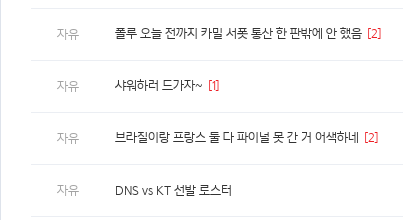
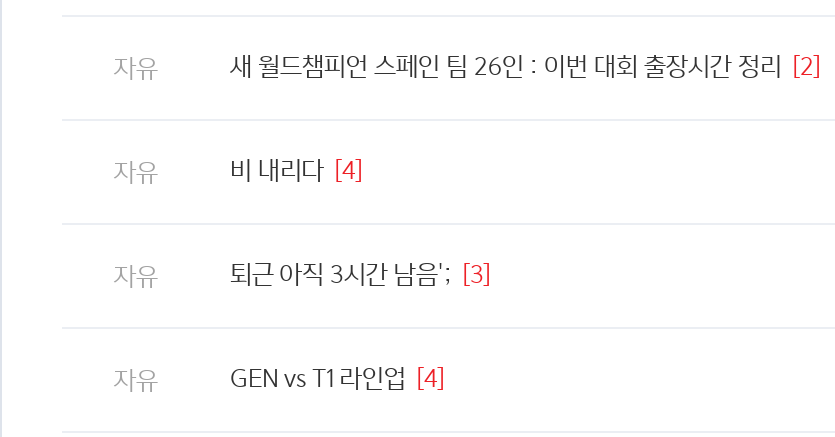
[115,26,381,41] 폴루 오늘 전까지 카밀 서폿 통산 한 판밖에 안 했음 [2] -> [230,51,820,81] 새 월드챔피언 스페인 팀 26인 : 이번 대회 출장시간 정리 [2]
[115,78,219,93] 샤워하러 드가자~ [1] -> [230,155,362,185] 비 내리다 [4]
[115,130,378,145] 브라질이랑 프랑스 둘 다 파이널 못 간 거 어색하네 [2] -> [230,259,490,289] 퇴근 아직 3시간 남음'; [3]
[115,183,232,198] DNS vs KT 선발 로스터 -> [230,363,444,393] GEN vs T1 라인업 [4]

